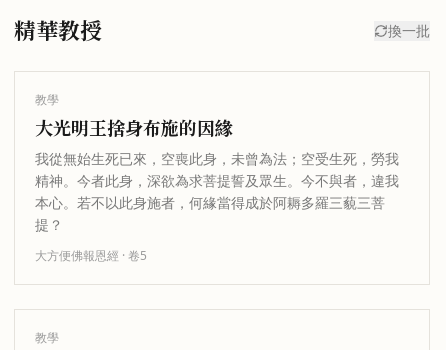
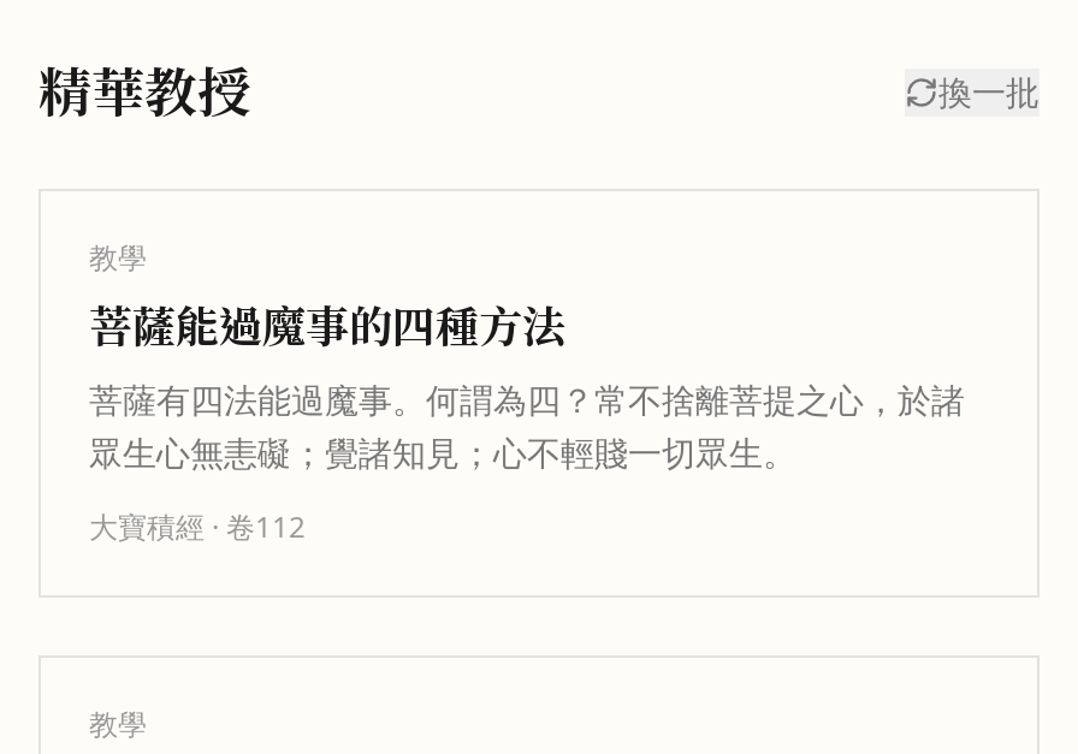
[35,115,399,234] 大光明王捨身布施的因緣 | 我從無始生死已來，空喪此身，未曾為法；空受生死，勞我 | 精神。今者此身，深欲為求菩提誓及眾生。今不與者，違我 | 本心。若不以此身施者，何緣當得成於阿耨多羅三藐三菩 | 提？ -> [89,295,965,475] 菩薩能過魔事的四種方法 | 菩薩有四法能過魔事。何謂為四？常不捨離菩提之心，於諸 | 眾生心無恚礙；覺諸知見；心不輕賤一切眾生。
[35,247,147,264] 大方便佛報恩經· 卷5 -> [89,506,306,547] 大寶積經· 卷112

